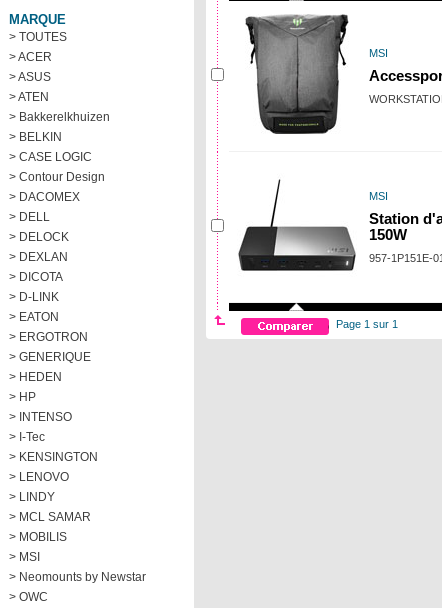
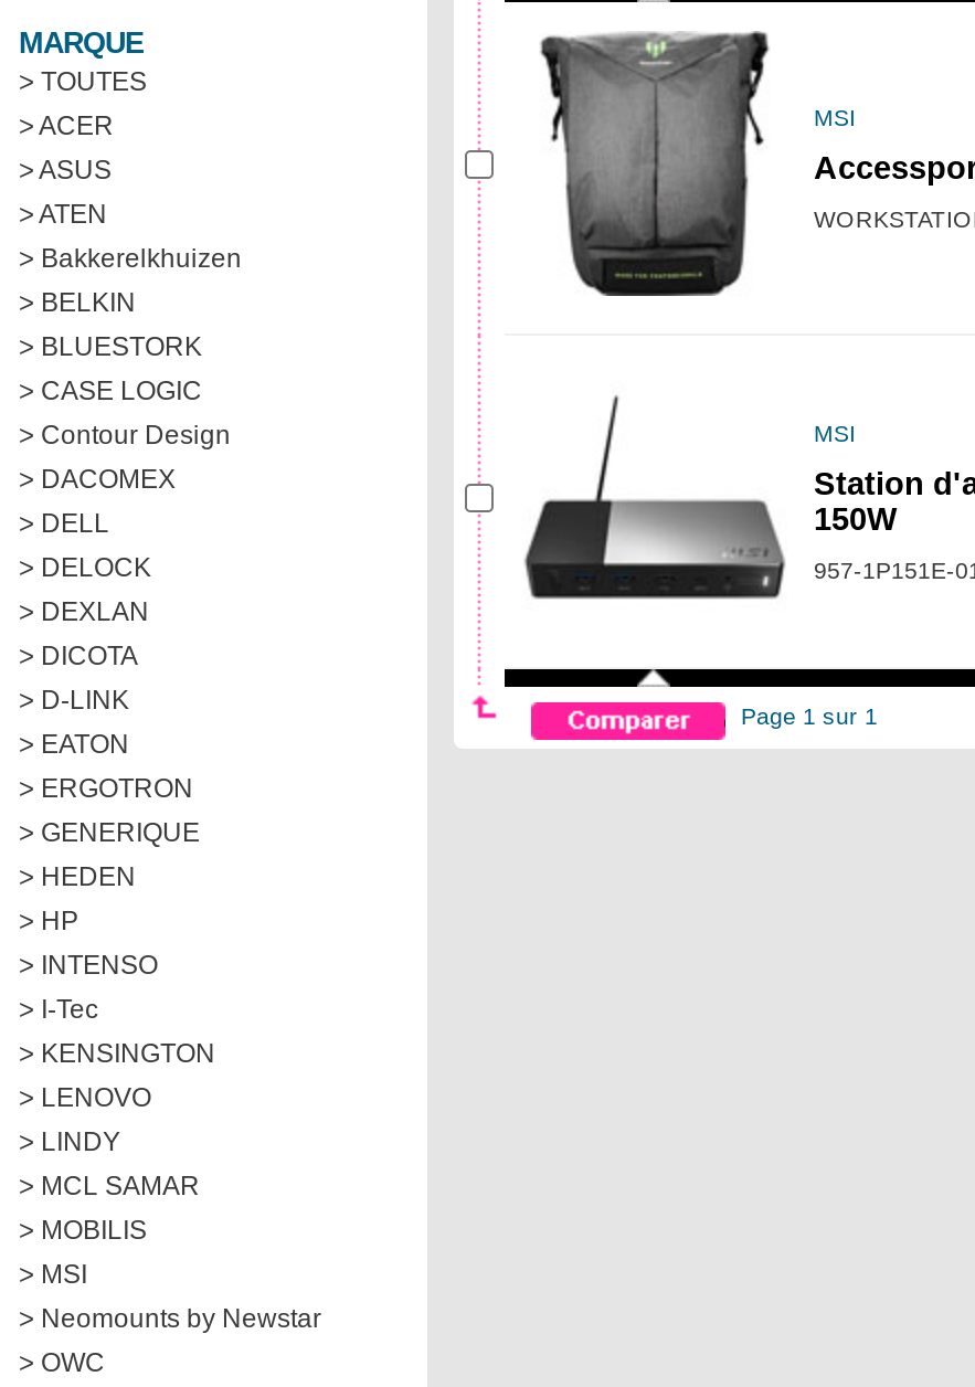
none -> [19,331,202,362] > BLUESTORK

